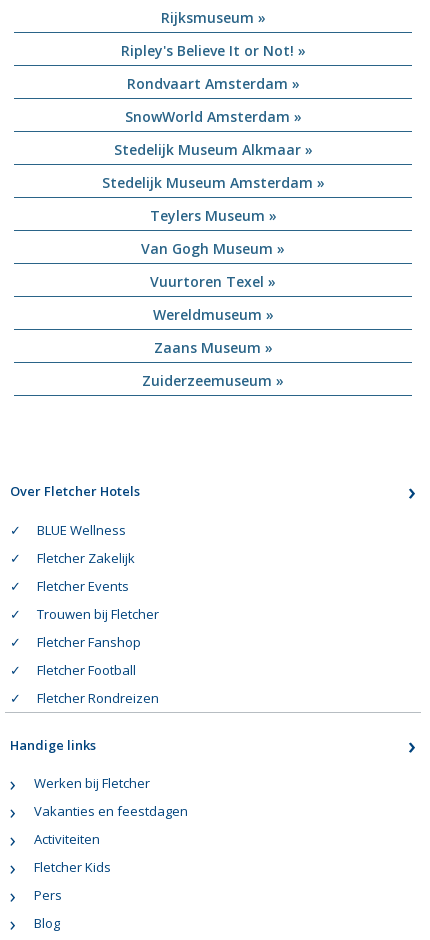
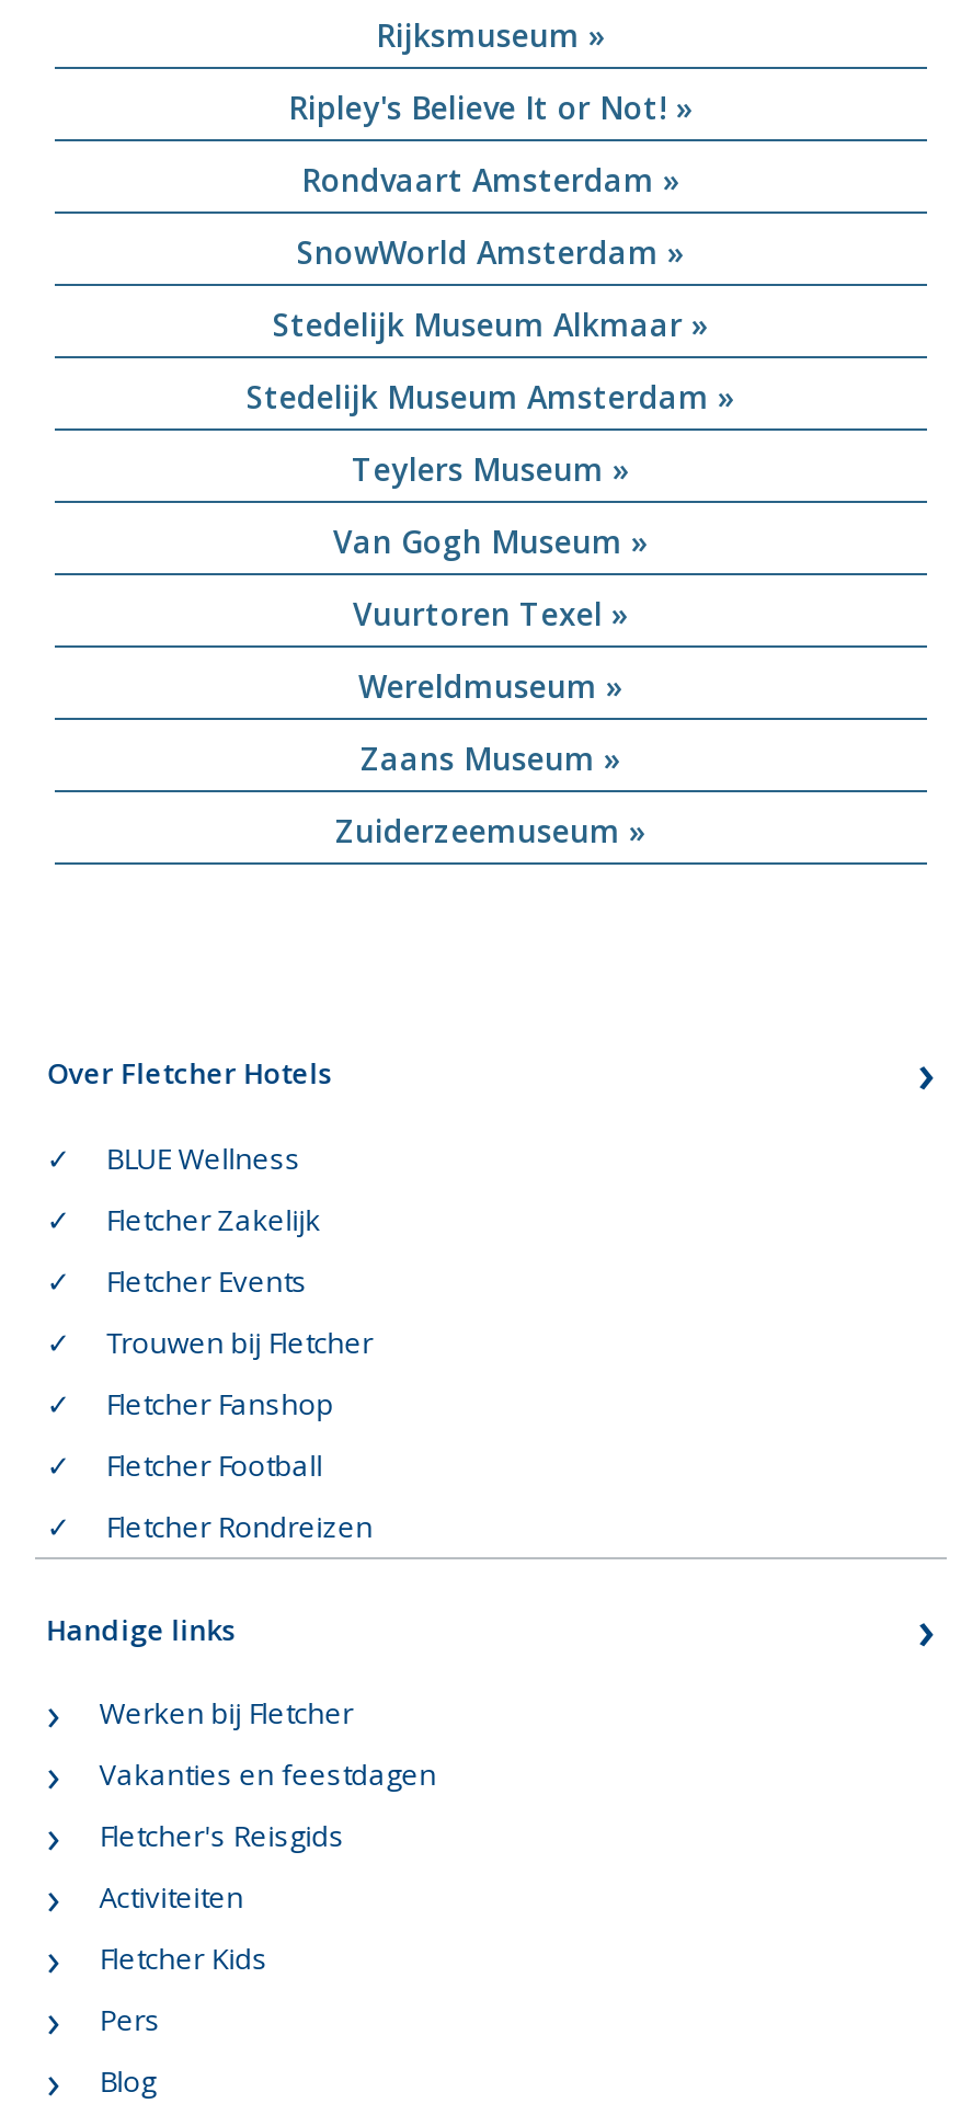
none -> [99,1817,345,1856] Fletcher's Reisgids

